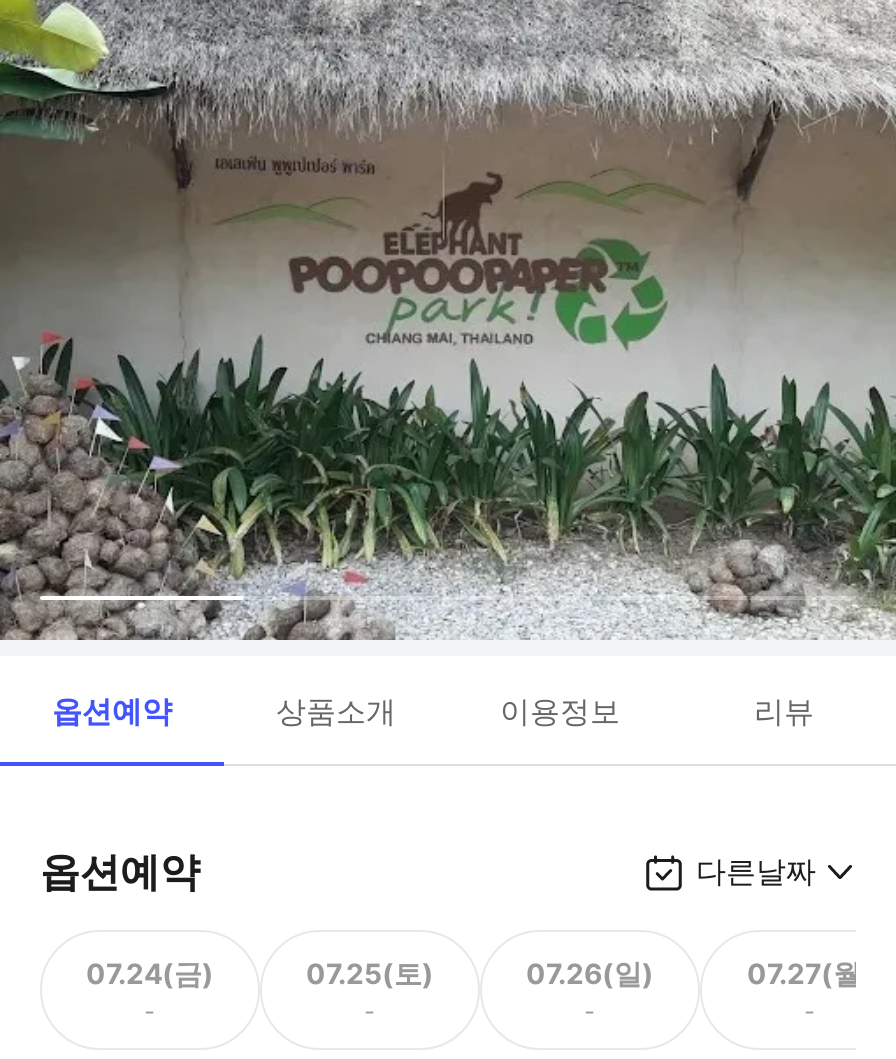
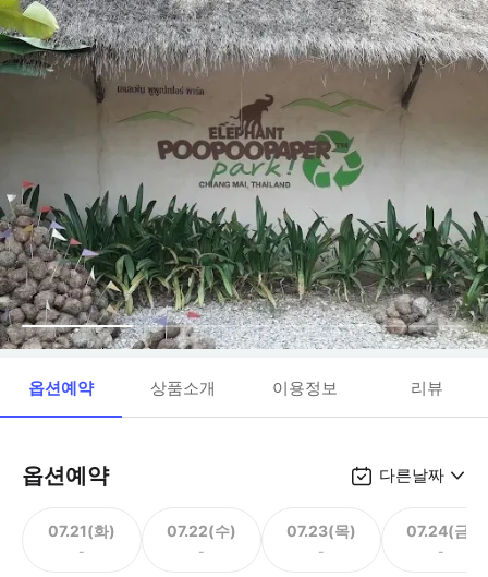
[86,955,214,989] 07.24(금) -> [48,521,115,539] 07.21(화)
[306,955,434,989] 07.25(토) -> [167,521,236,539] 07.22(수)
[526,955,654,989] 07.26(일) -> [286,521,356,539] 07.23(목)
[747,955,873,989] 07.27(월) -> [406,521,476,539] 07.24(금)

